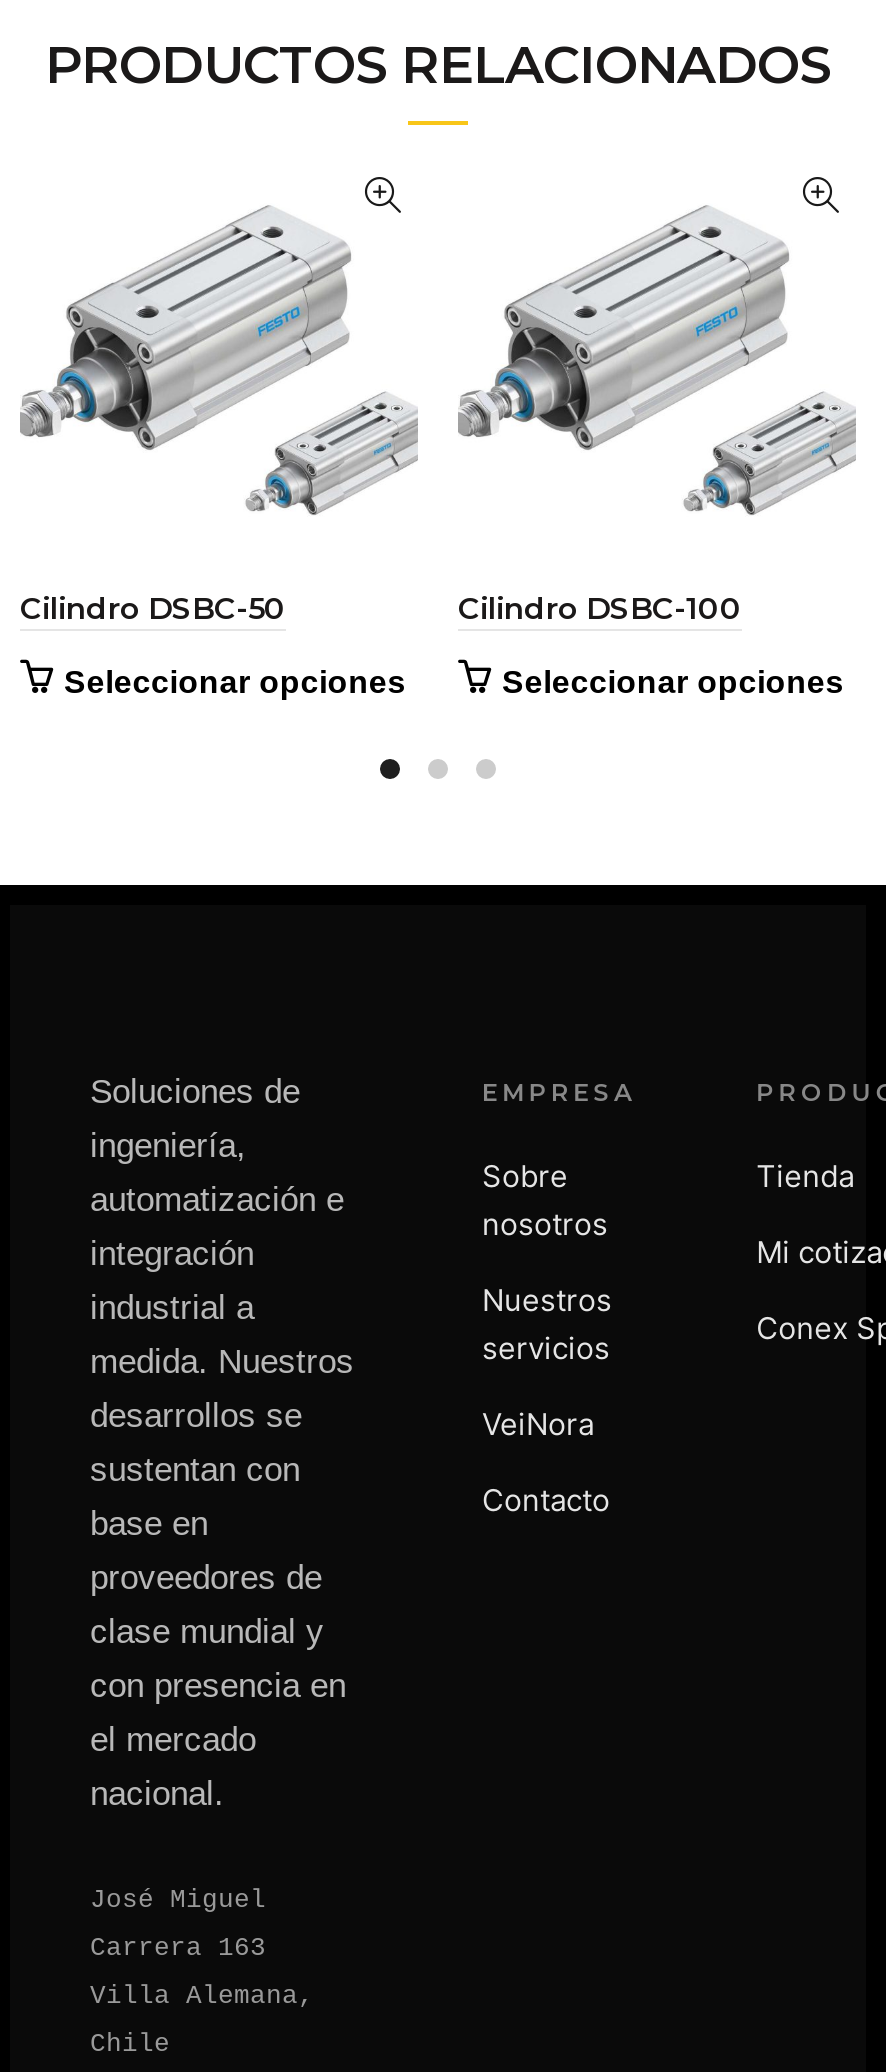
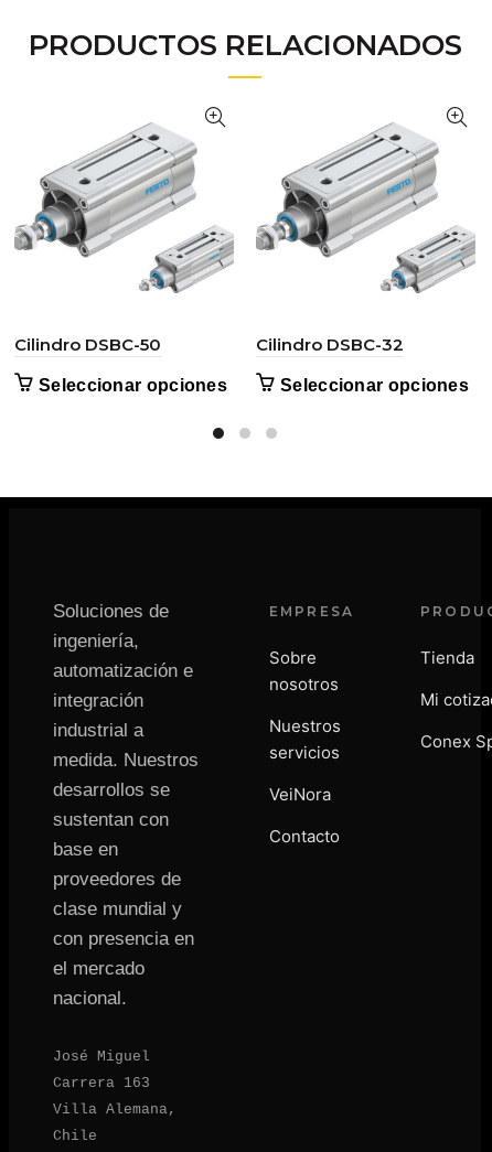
[458,590,742,628] Cilindro DSBC-100 -> [256,334,404,355] Cilindro DSBC-32

